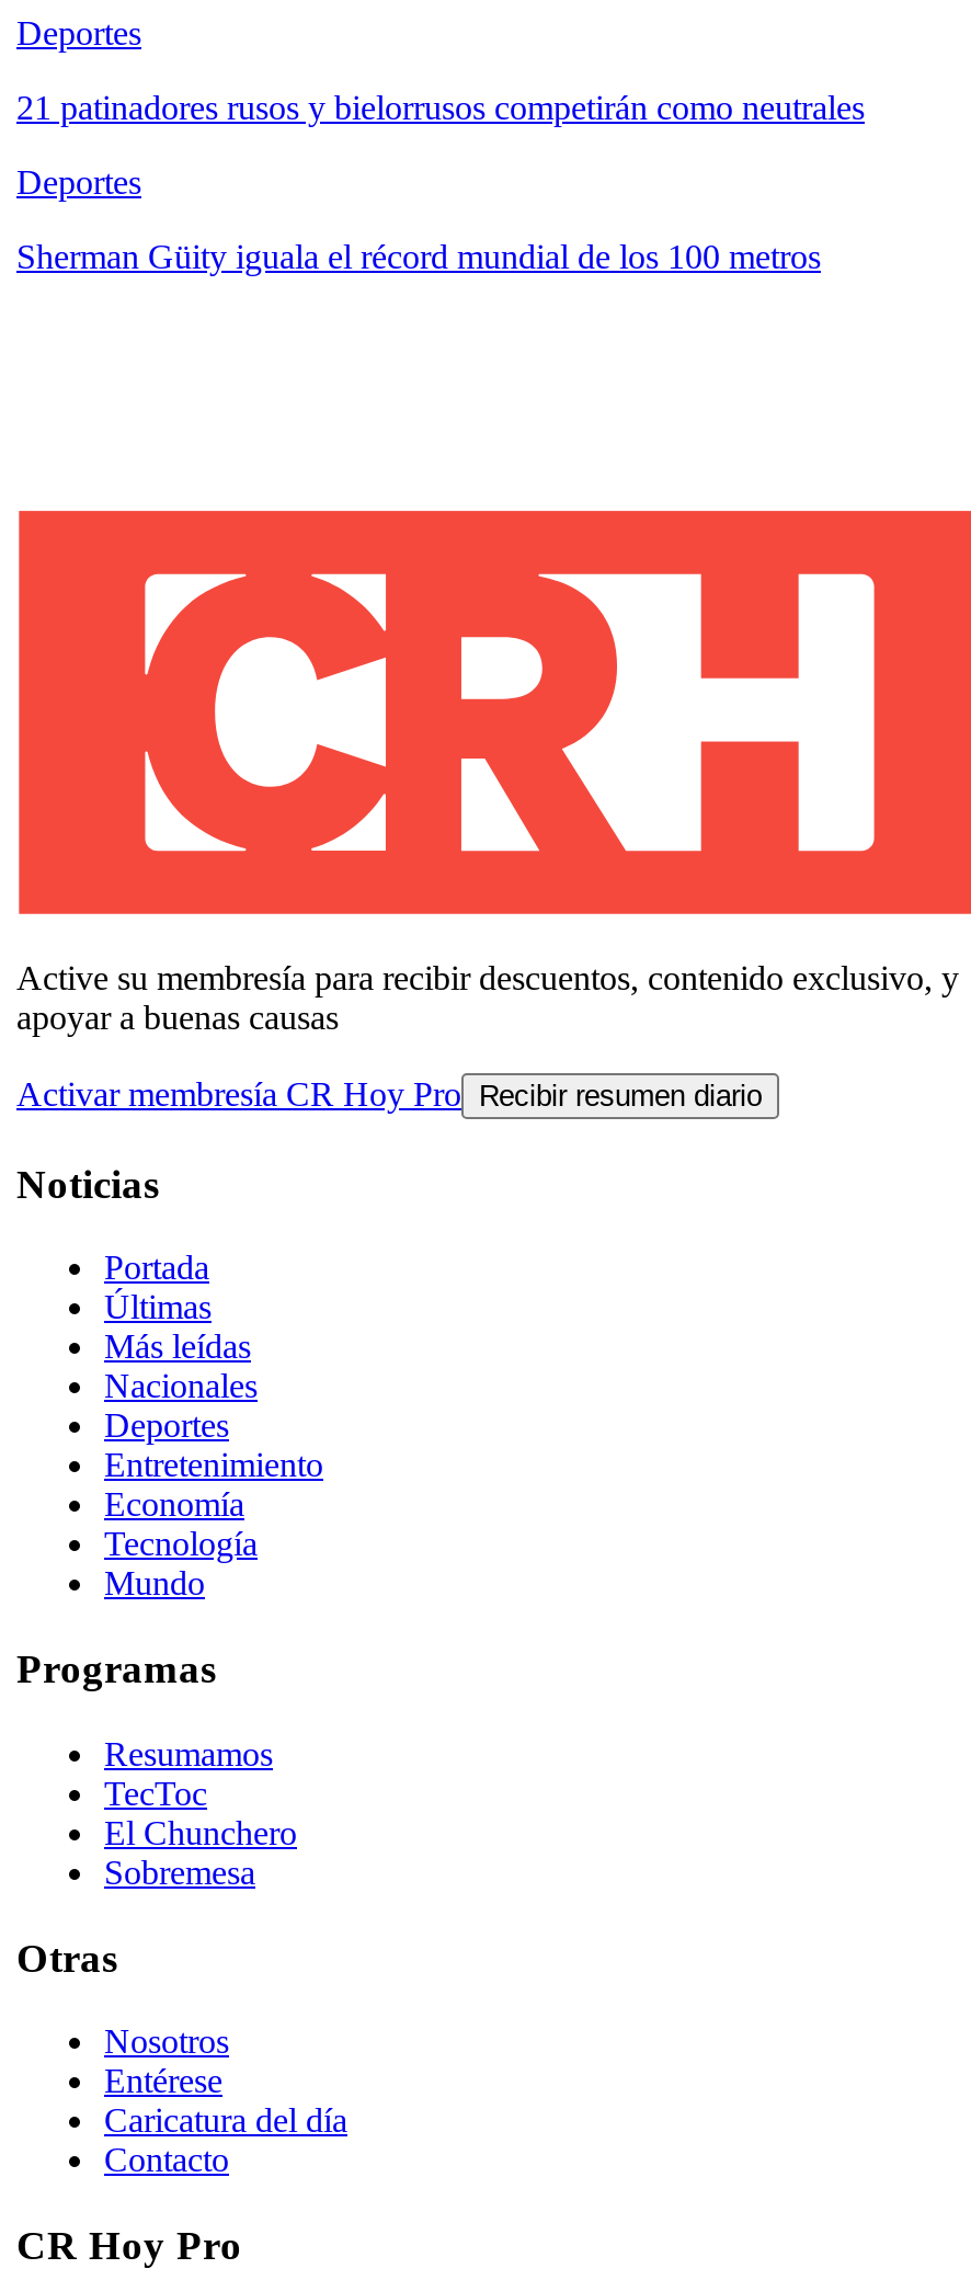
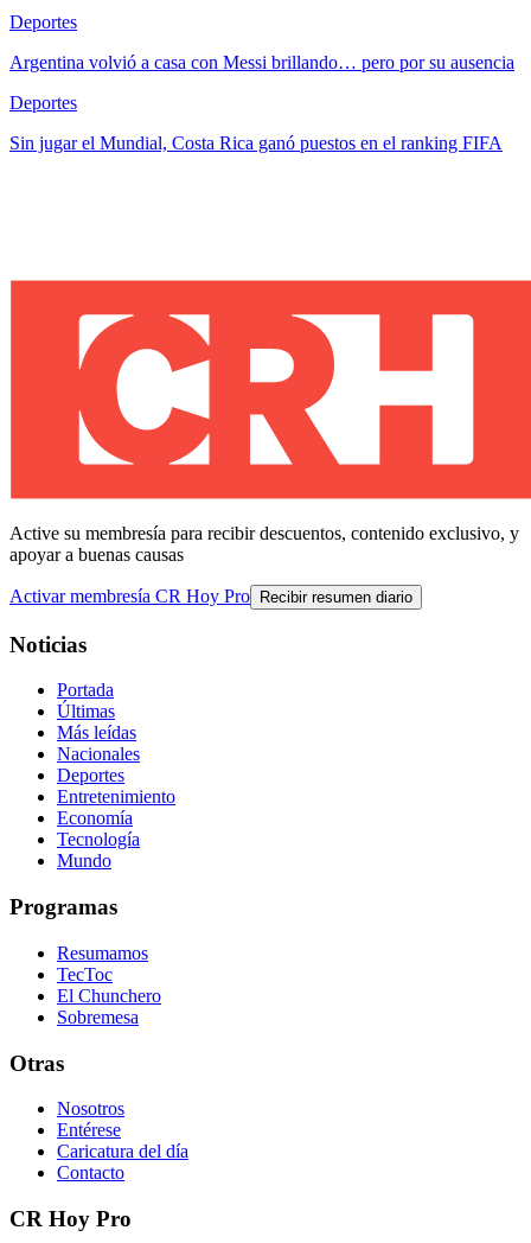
[16,89,865,126] 21 patinadores rusos y bielorrusos competirán como neutrales -> [9,52,514,72] Argentina volvió a casa con Messi brillando… pero por su ausencia
[16,238,821,275] Sherman Güity iguala el récord mundial de los 100 metros -> [9,133,503,153] Sin jugar el Mundial, Costa Rica ganó puestos en el ranking FIFA

